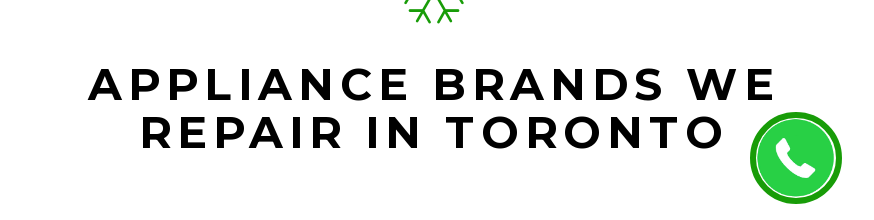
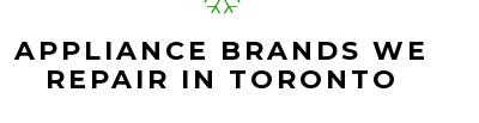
[748,110,844,206] [image] -> none

